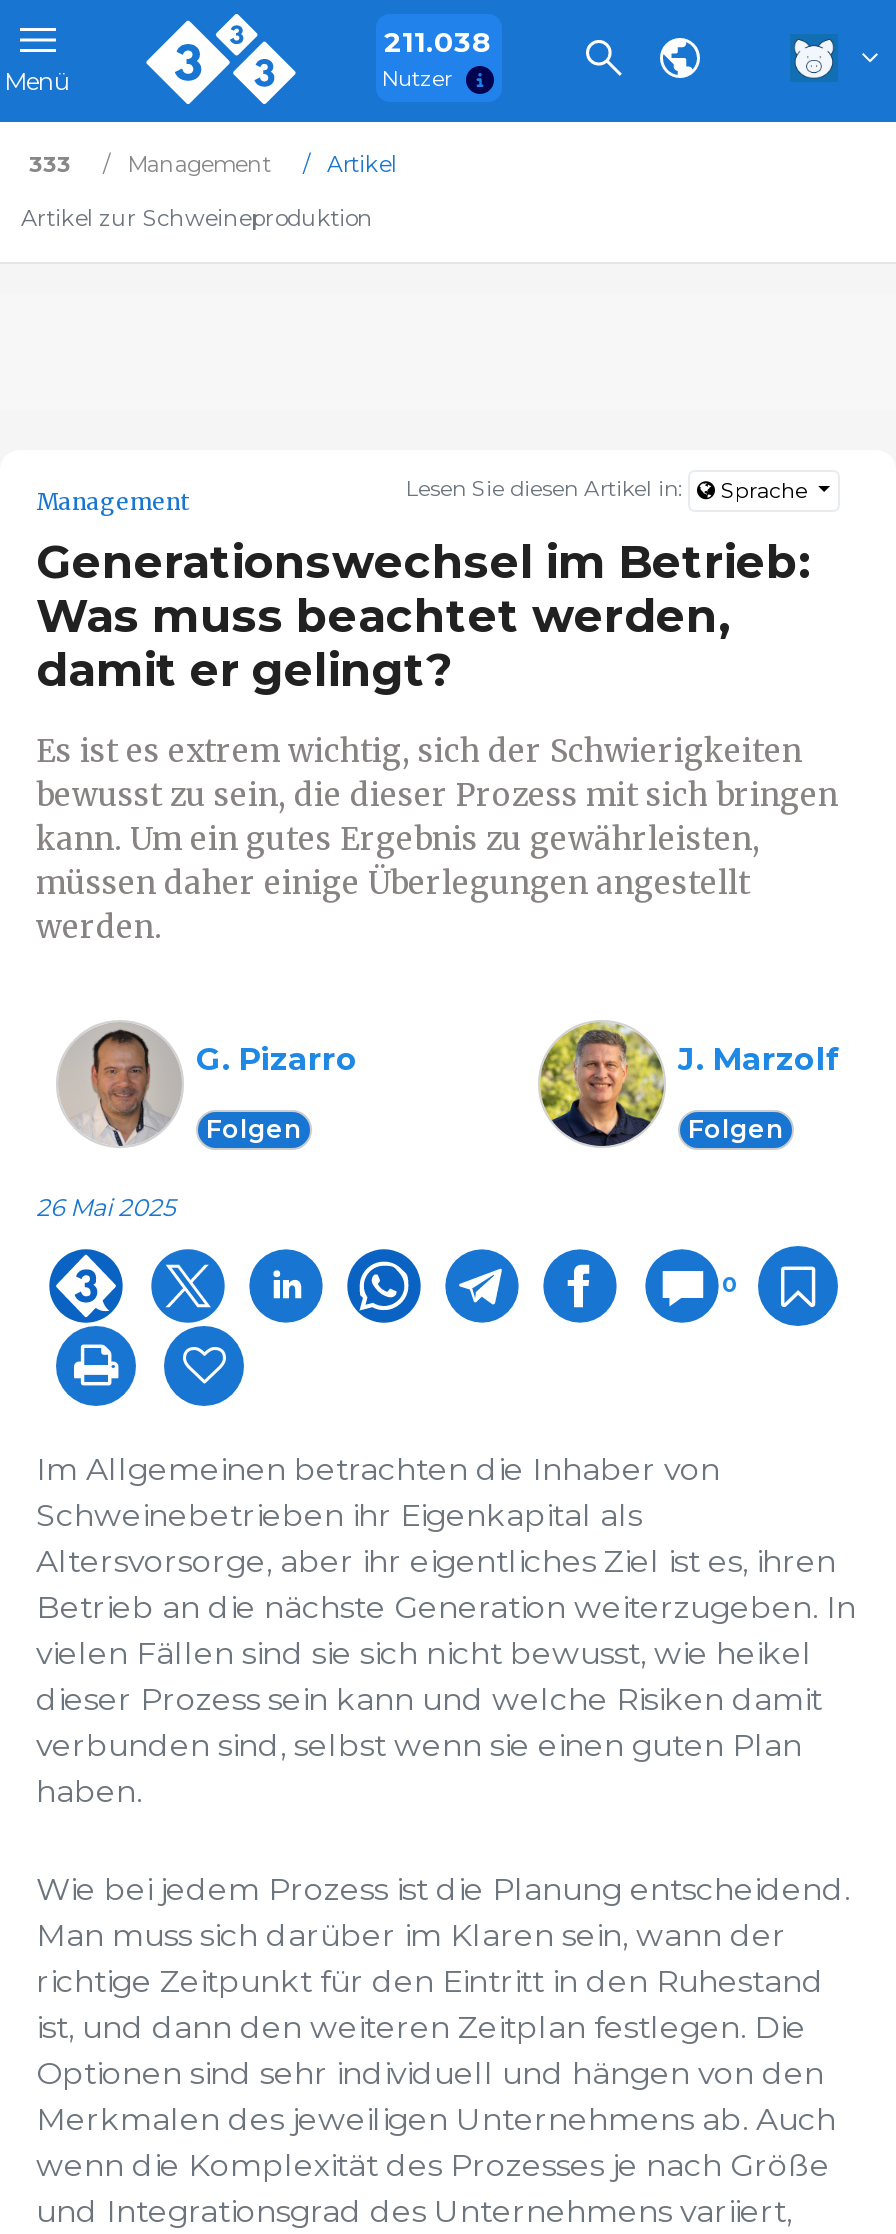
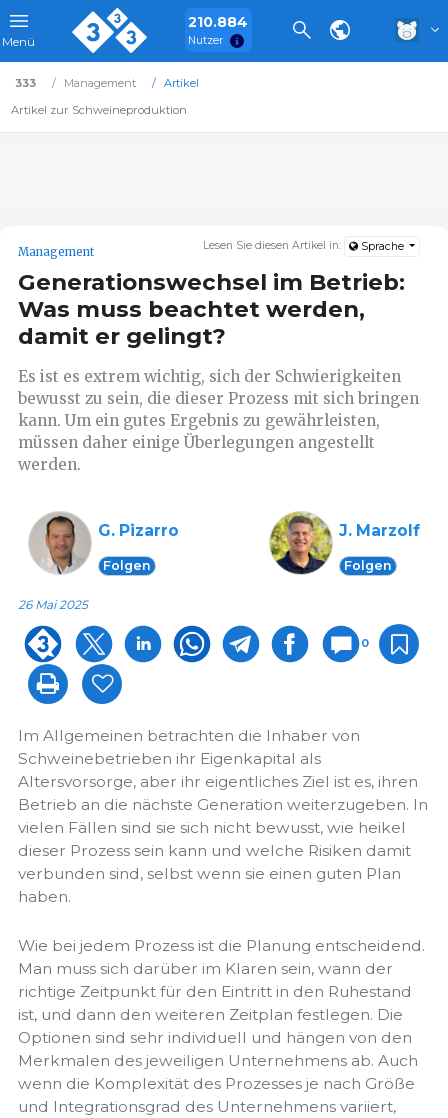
[384,23,492,59] 211.038 -> [188,12,248,30] 210.884

